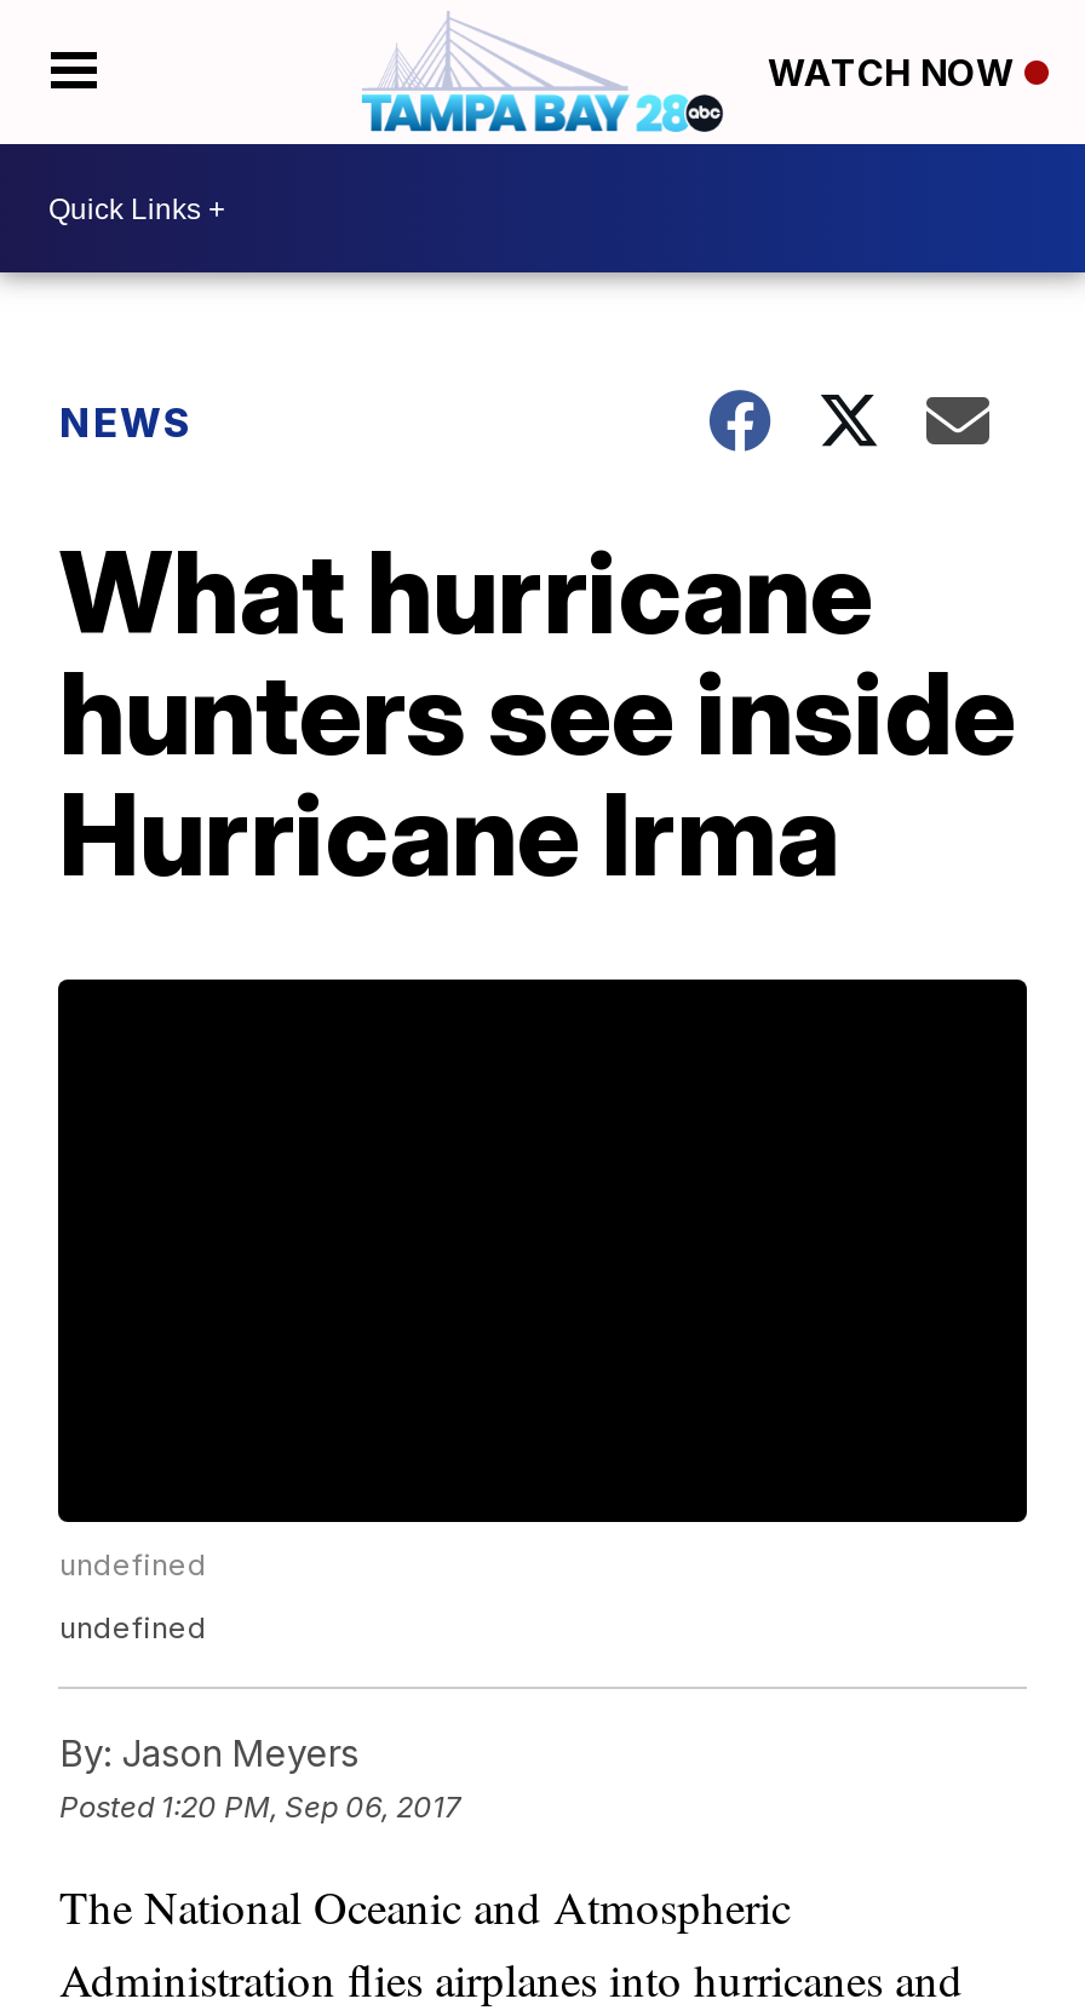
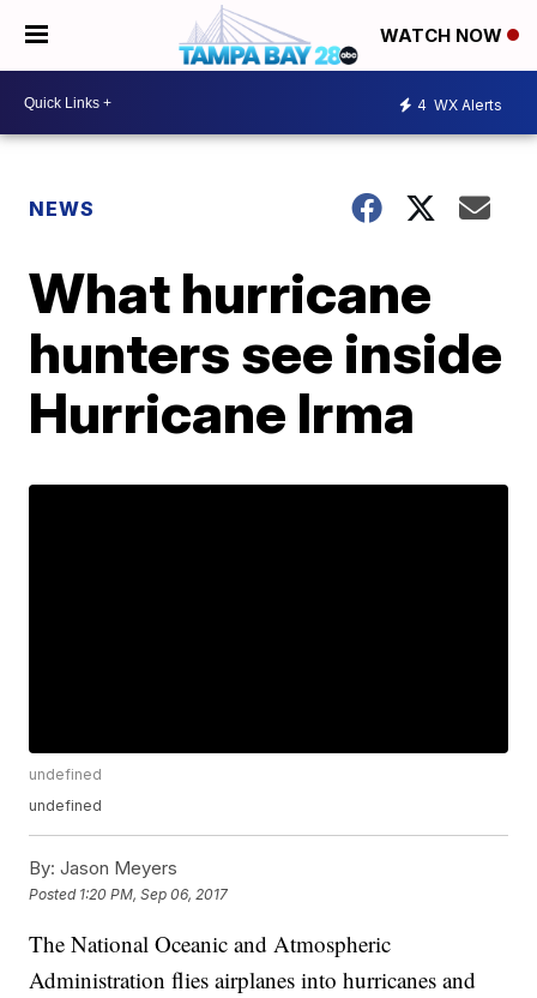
none -> [417,95,502,113] 4 WX Alerts

